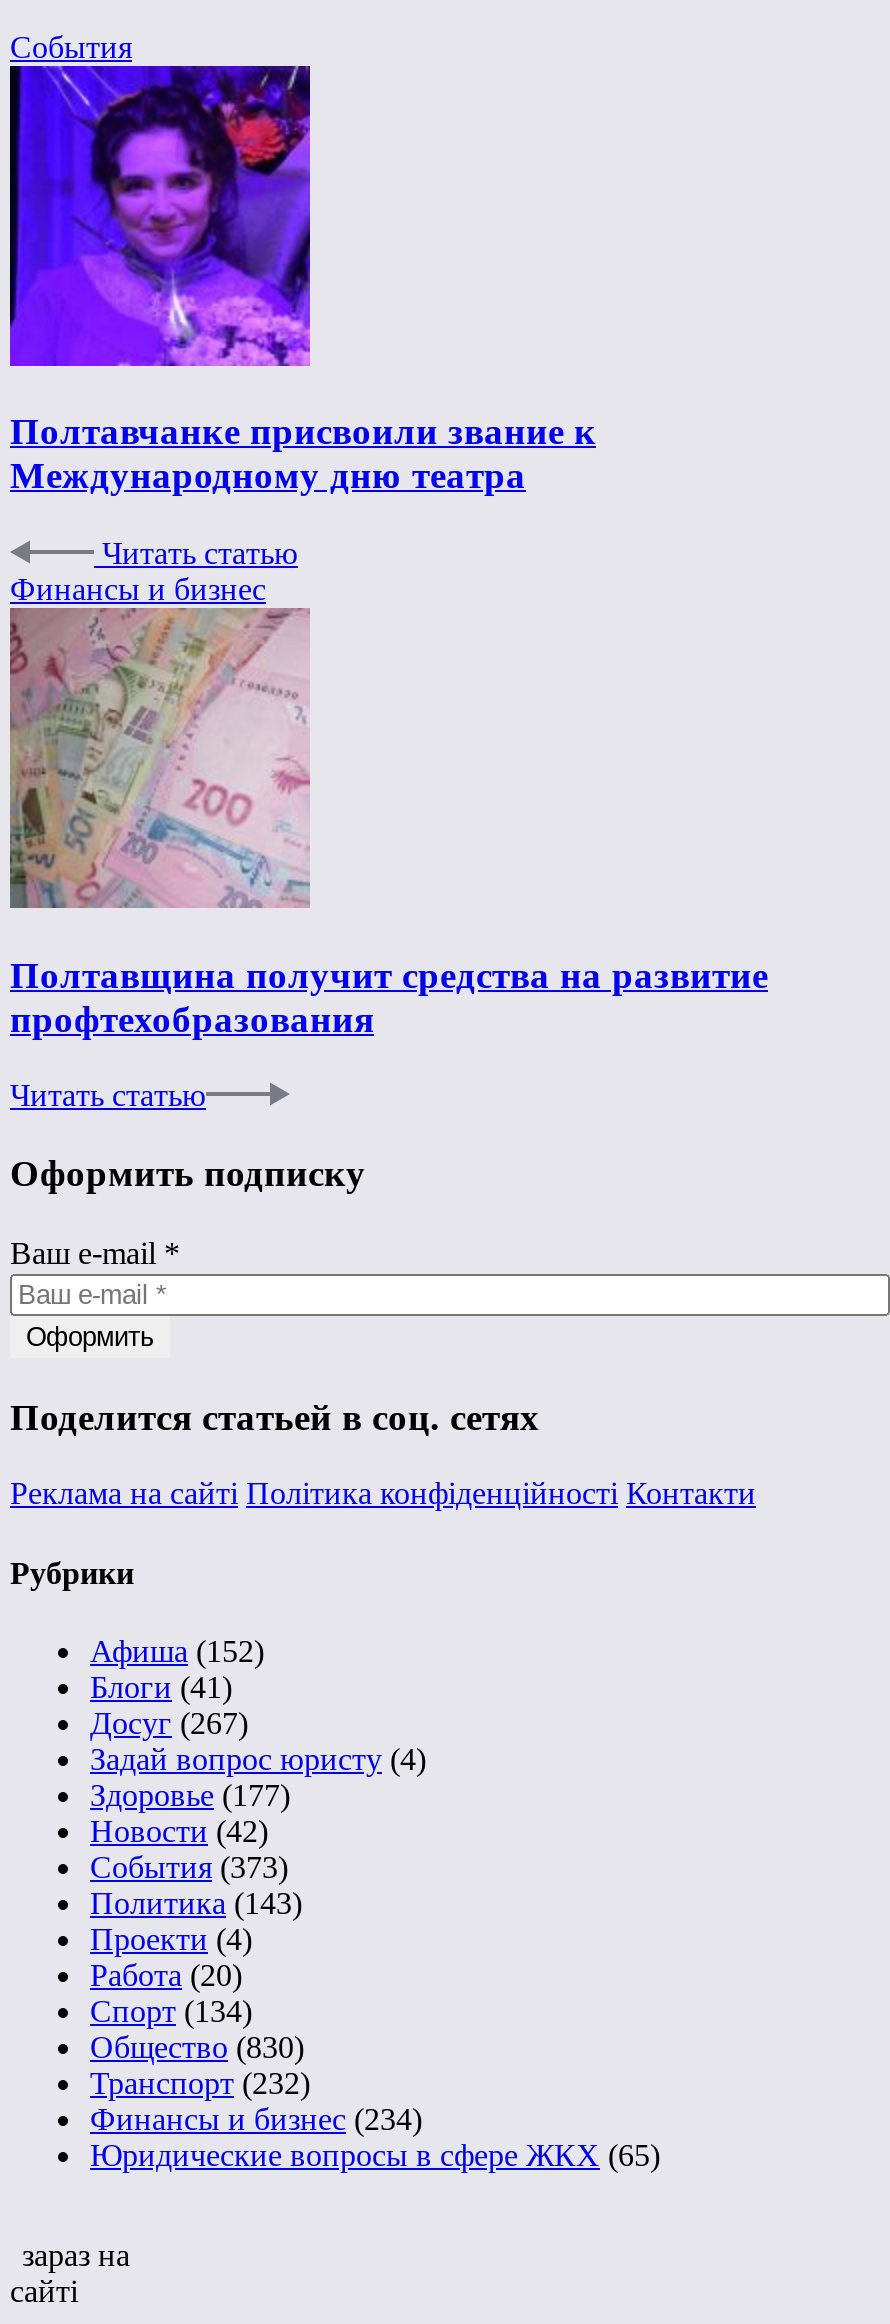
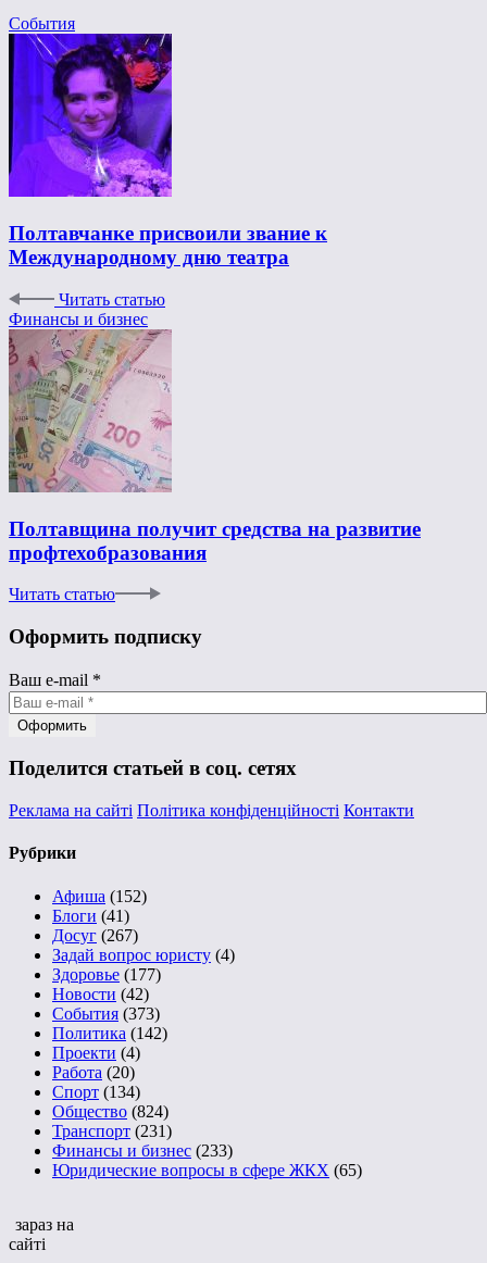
[90,1885,302,1919] Политика(143) -> [52,1024,167,1042] Политика(142)
[90,2029,304,2063] Общество (830) -> [52,1102,168,1120] Общество (824)
[90,2065,310,2099] Транспорт (232) -> [52,1121,172,1140] Транспорт (231)
[90,2101,422,2135] Финансы и бизнес (234) -> [52,1141,233,1159] Финансы и бизнес (233)

